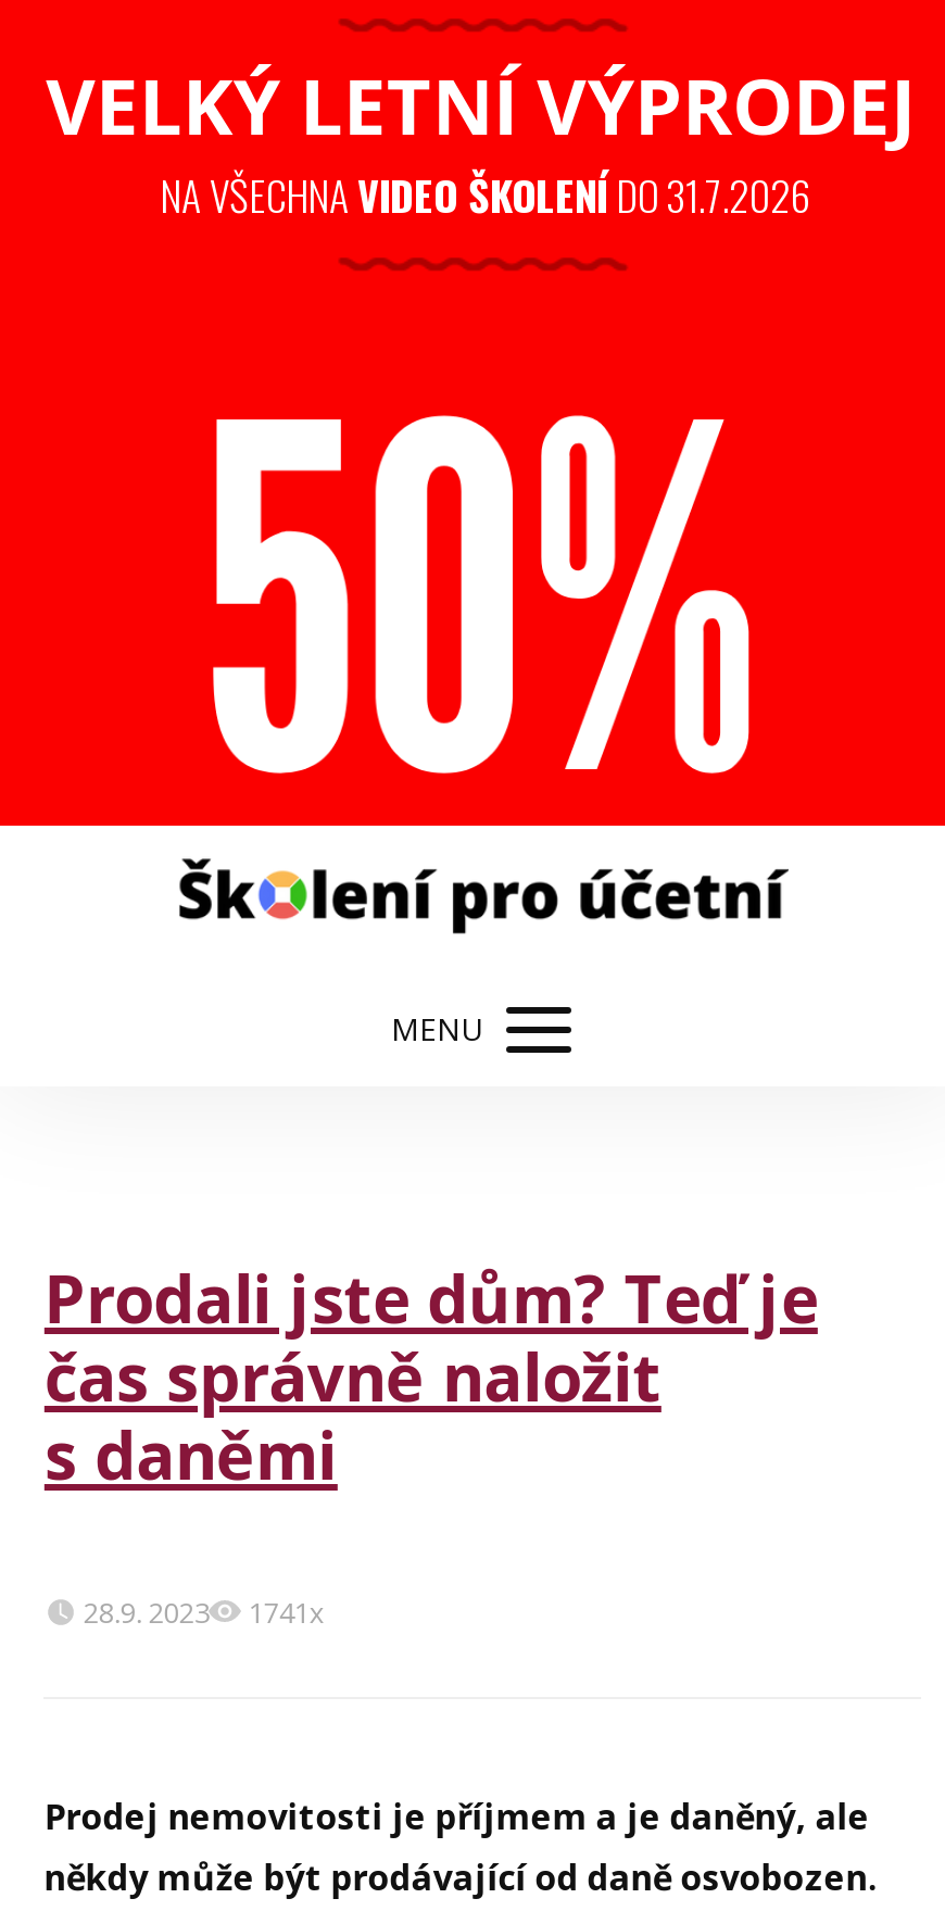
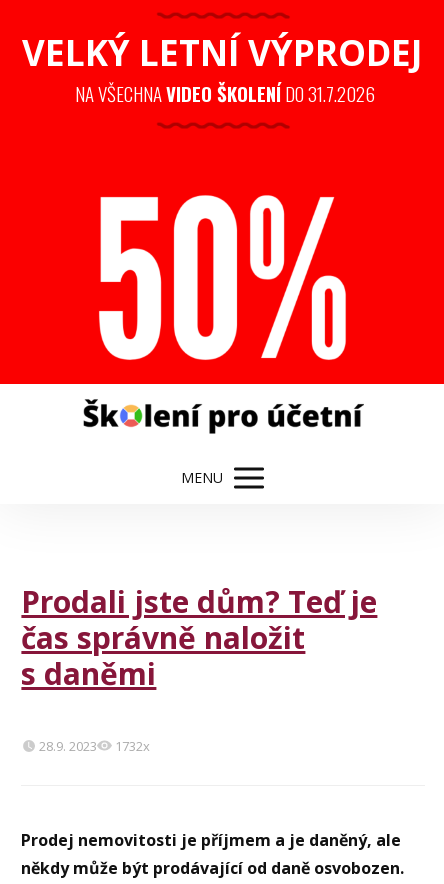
[249,1593,325,1632] 1741x -> [115,737,150,755] 1732x

